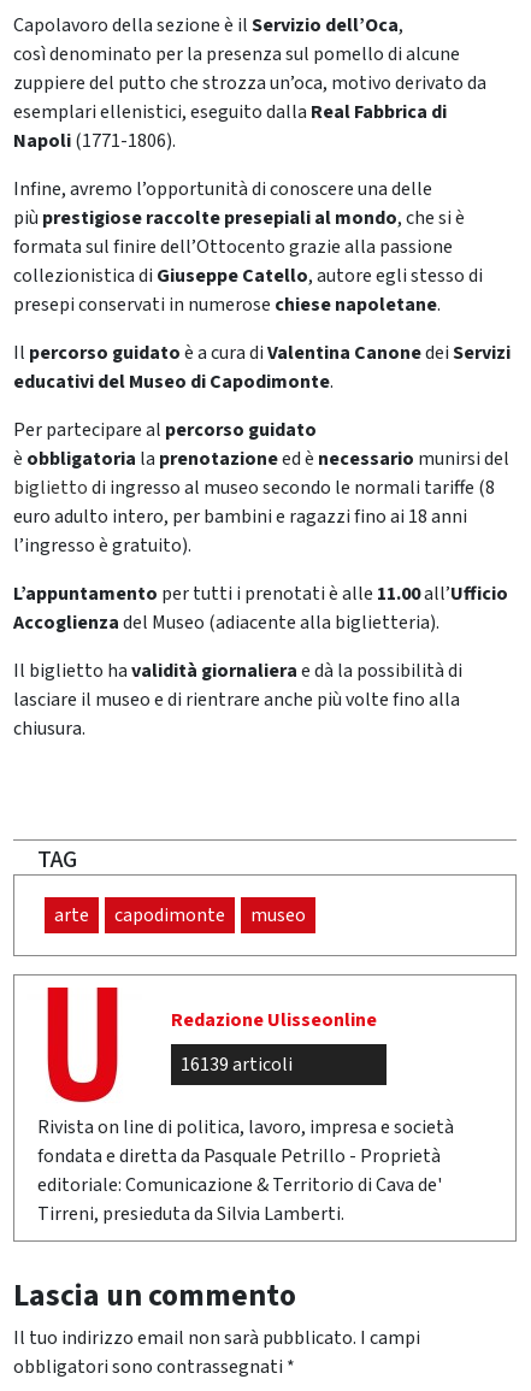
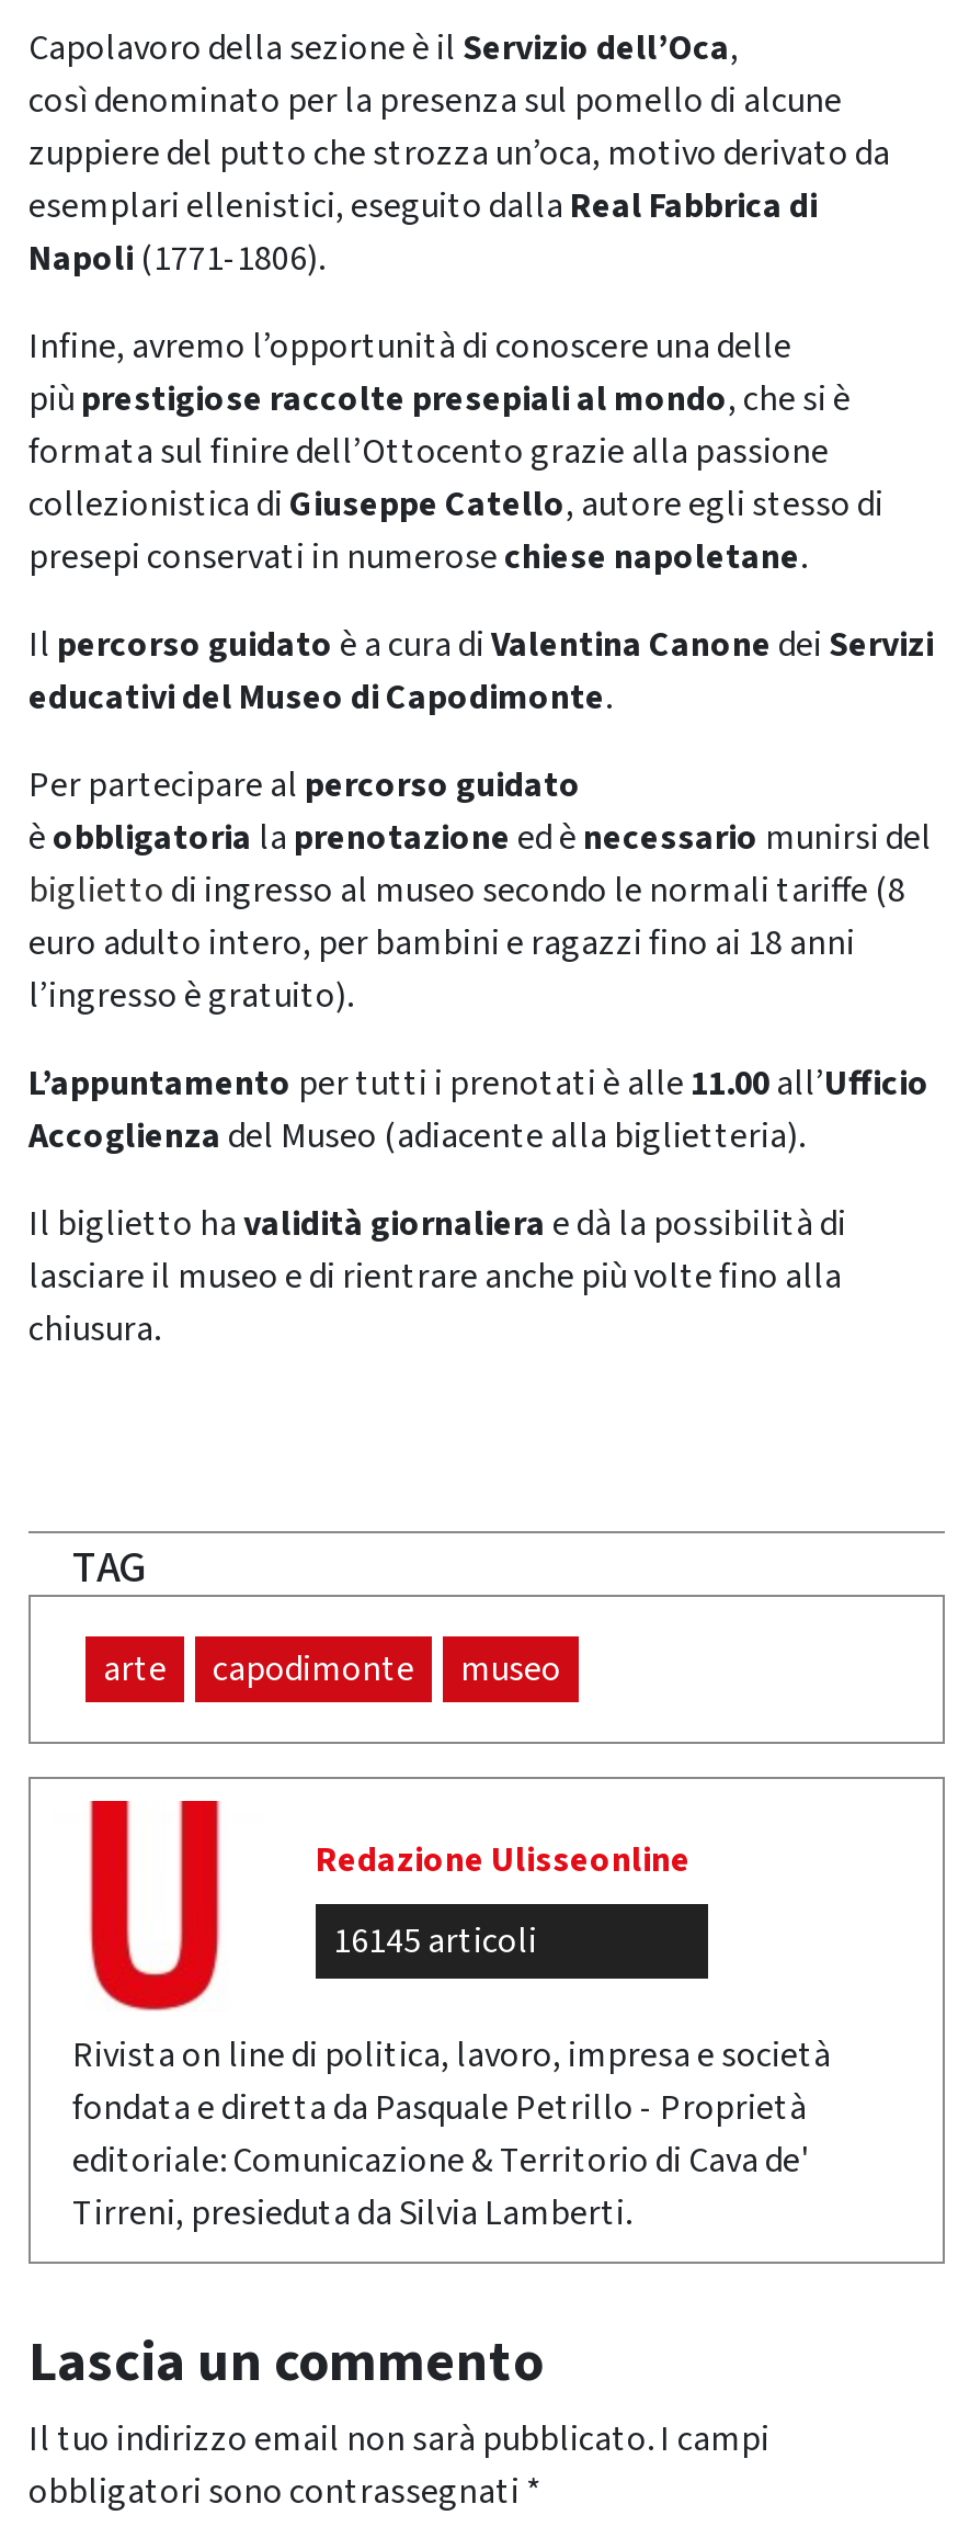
[181,1051,293,1078] 16139 articoli -> [333,1917,537,1965] 16145 articoli

